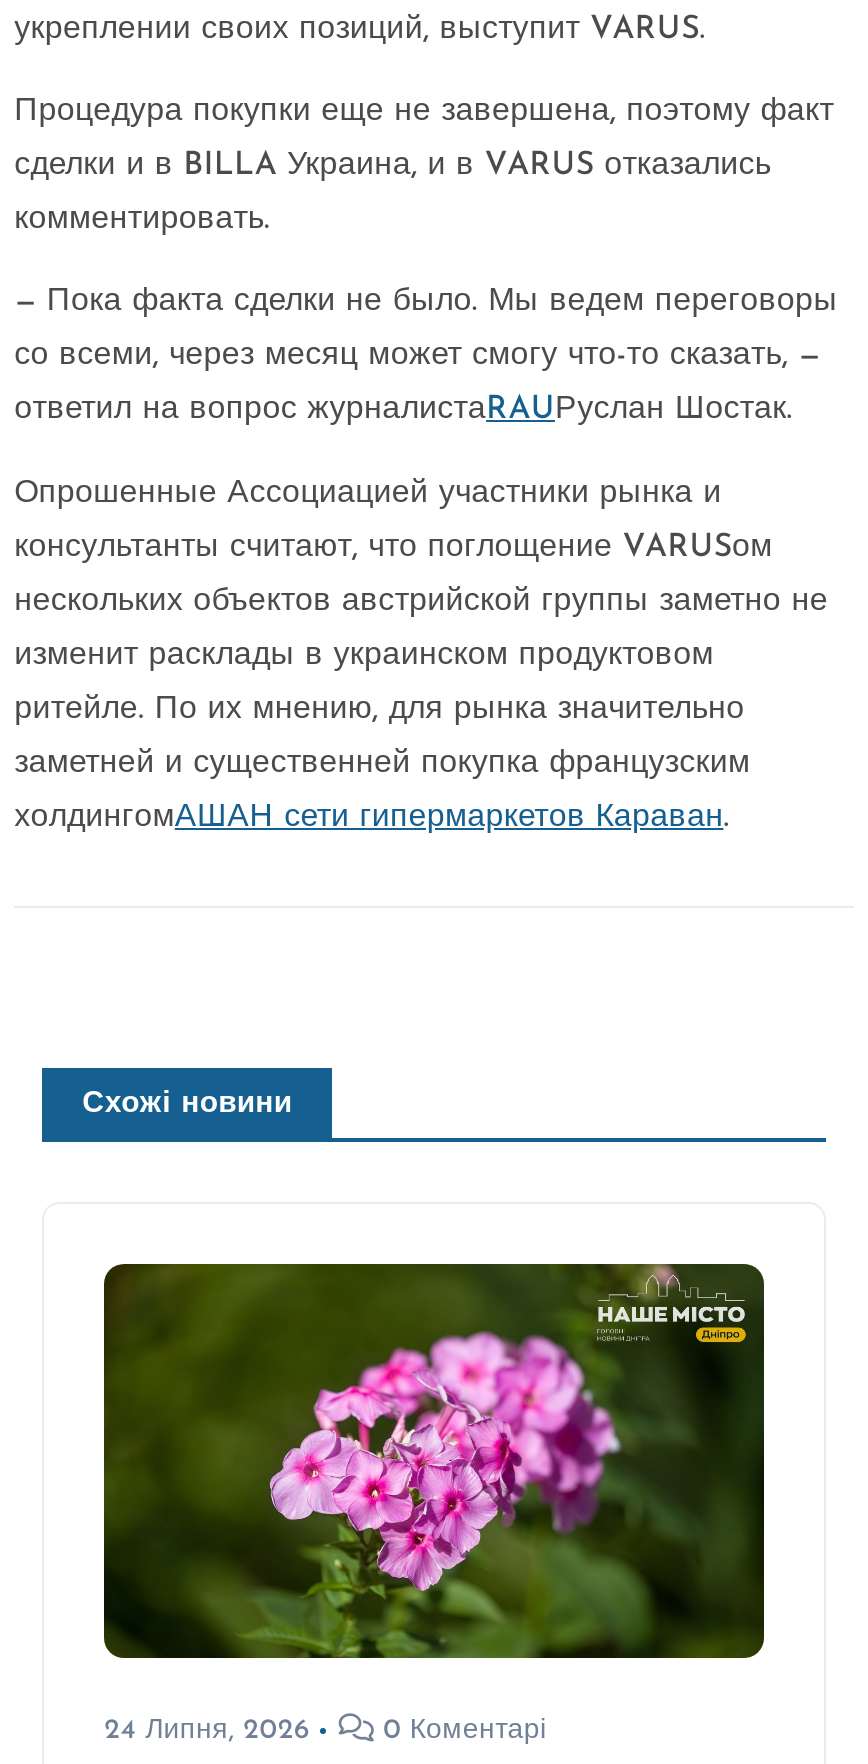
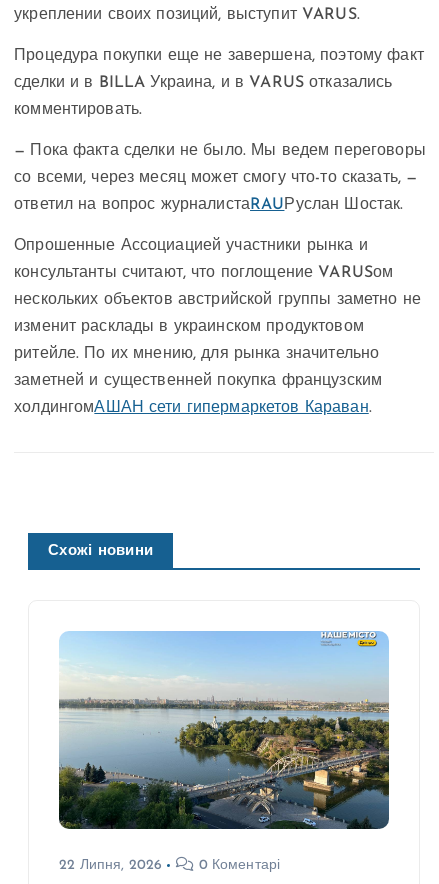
[102,1262,766,1747] [image] | 24 Липня, 2026 -> [58,631,390,873] [image] | 22 Липня, 2026

